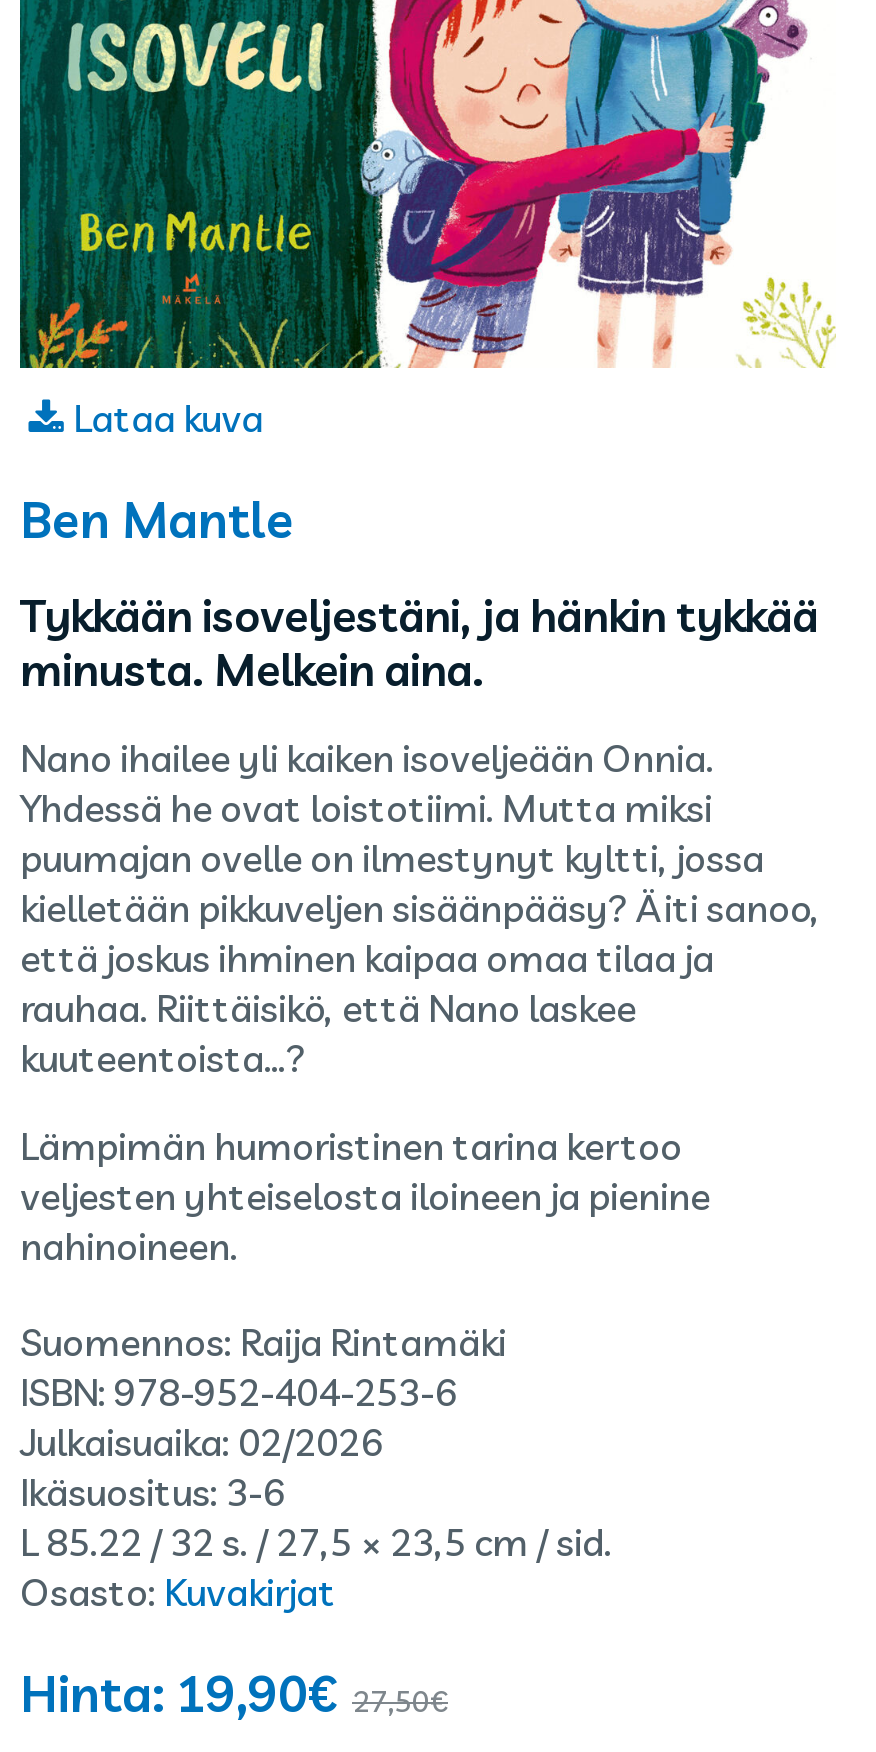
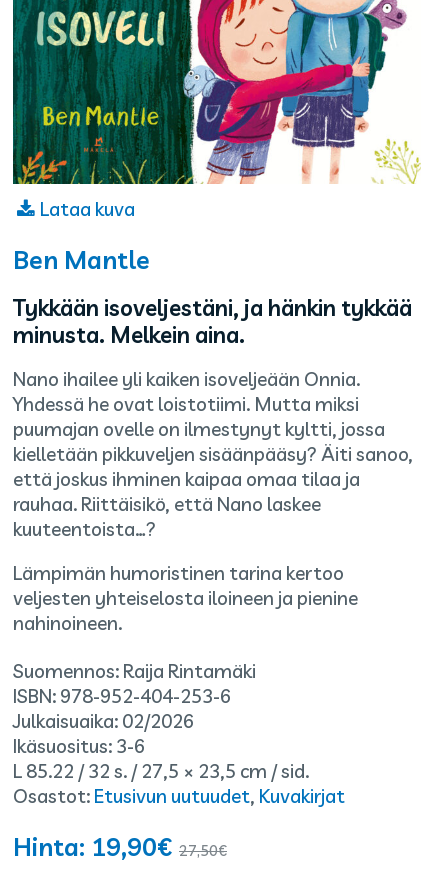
[20,1568,336,1616] Osasto: Kuvakirjat -> [13,784,345,808] Osastot: Etusivun uutuudet, Kuvakirjat

